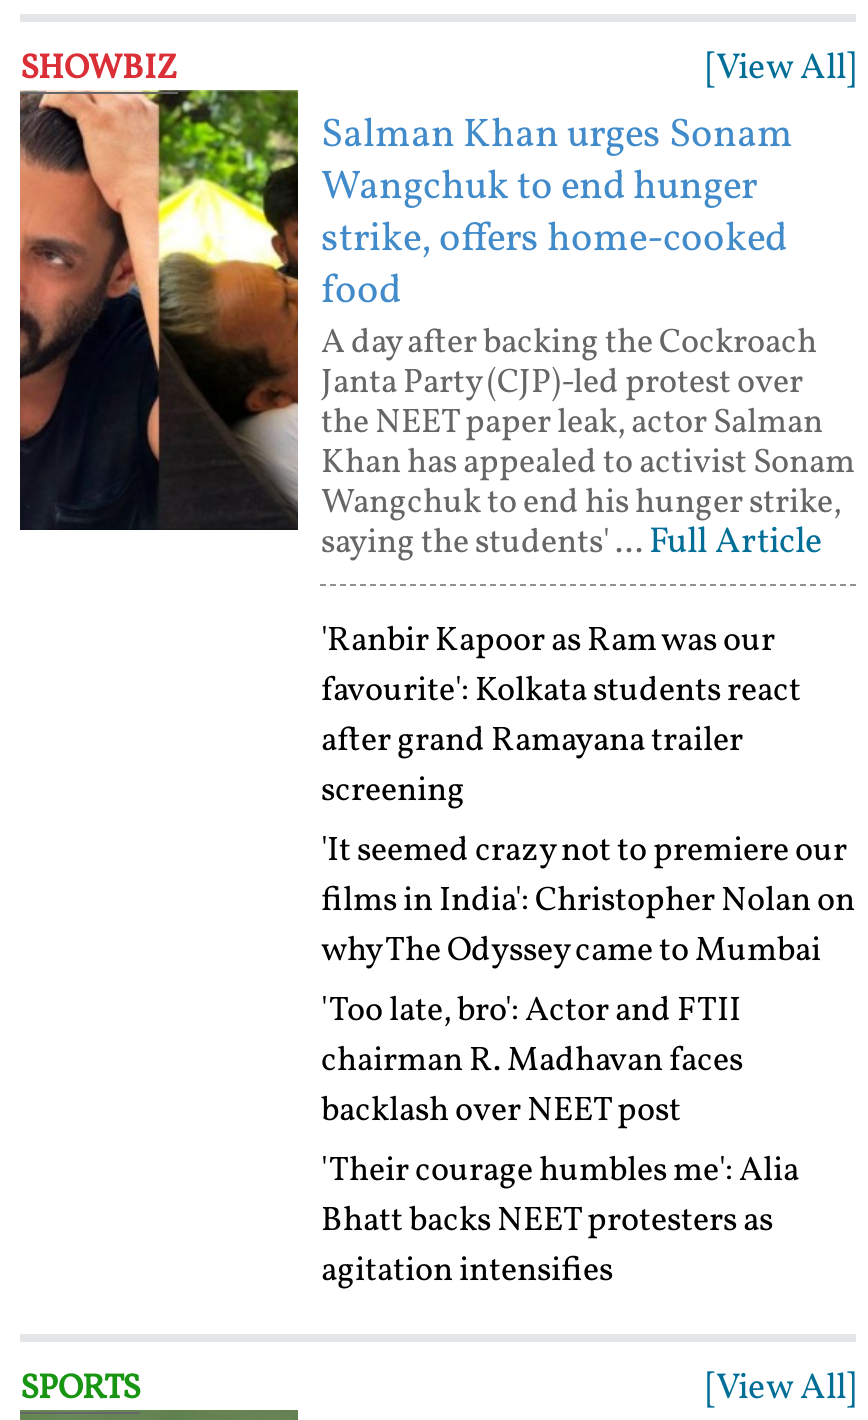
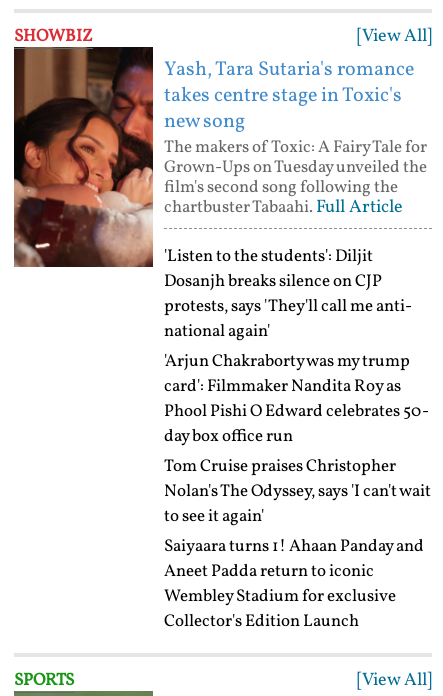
[18,88,855,568] [image] | Salman Khan urges Sonam | Wangchuk to end hunger | strike, offers home-cooked | food | A day after backing the Cockroach | Janta Party (CJP)-led protest over | the NEET paper leak, actor Salman | Khan has appealed to activist Sonam | Wangchuk to end his hunger strike, | saying the students' ... Full Article -> [13,46,427,268] [image] | Yash, Tara Sutaria's romance | takes centre stage in Toxic's | new song | The makers of Toxic: A Fairy Tale for | Grown-Ups on Tuesday unveiled the | film's second song following the | chartbuster Tabaahi. Full Article
[321,618,855,1294] 'Ranbir Kapoor as Ram was our | favourite': Kolkata students react | after grand Ramayana trailer | screening | 'It seemed crazy not to premiere our | films in India': Christopher Nolan on | why The Odyssey came to Mumbai | 'Too late, bro': Actor and FTII | chairman R. Madhavan faces | backlash over NEET post | 'Their courage humbles me': Alia | Bhatt backs NEET protesters as | agitation intensifies -> [164,245,431,633] 'Listen to the students': Diljit | Dosanjh breaks silence on CJP | protests, says 'They'll call me anti- | national again' | 'Arjun Chakraborty was my trump | card': Filmmaker Nandita Roy as | Phool Pishi O Edward celebrates 50- | day box office run | Tom Cruise praises Christopher | Nolan's The Odyssey, says 'I can't wait | to see it again' | Saiyaara turns 1! Ahaan Panday and | Aneet Padda return to iconic | Wembley Stadium for exclusive | Collector's Edition Launch

